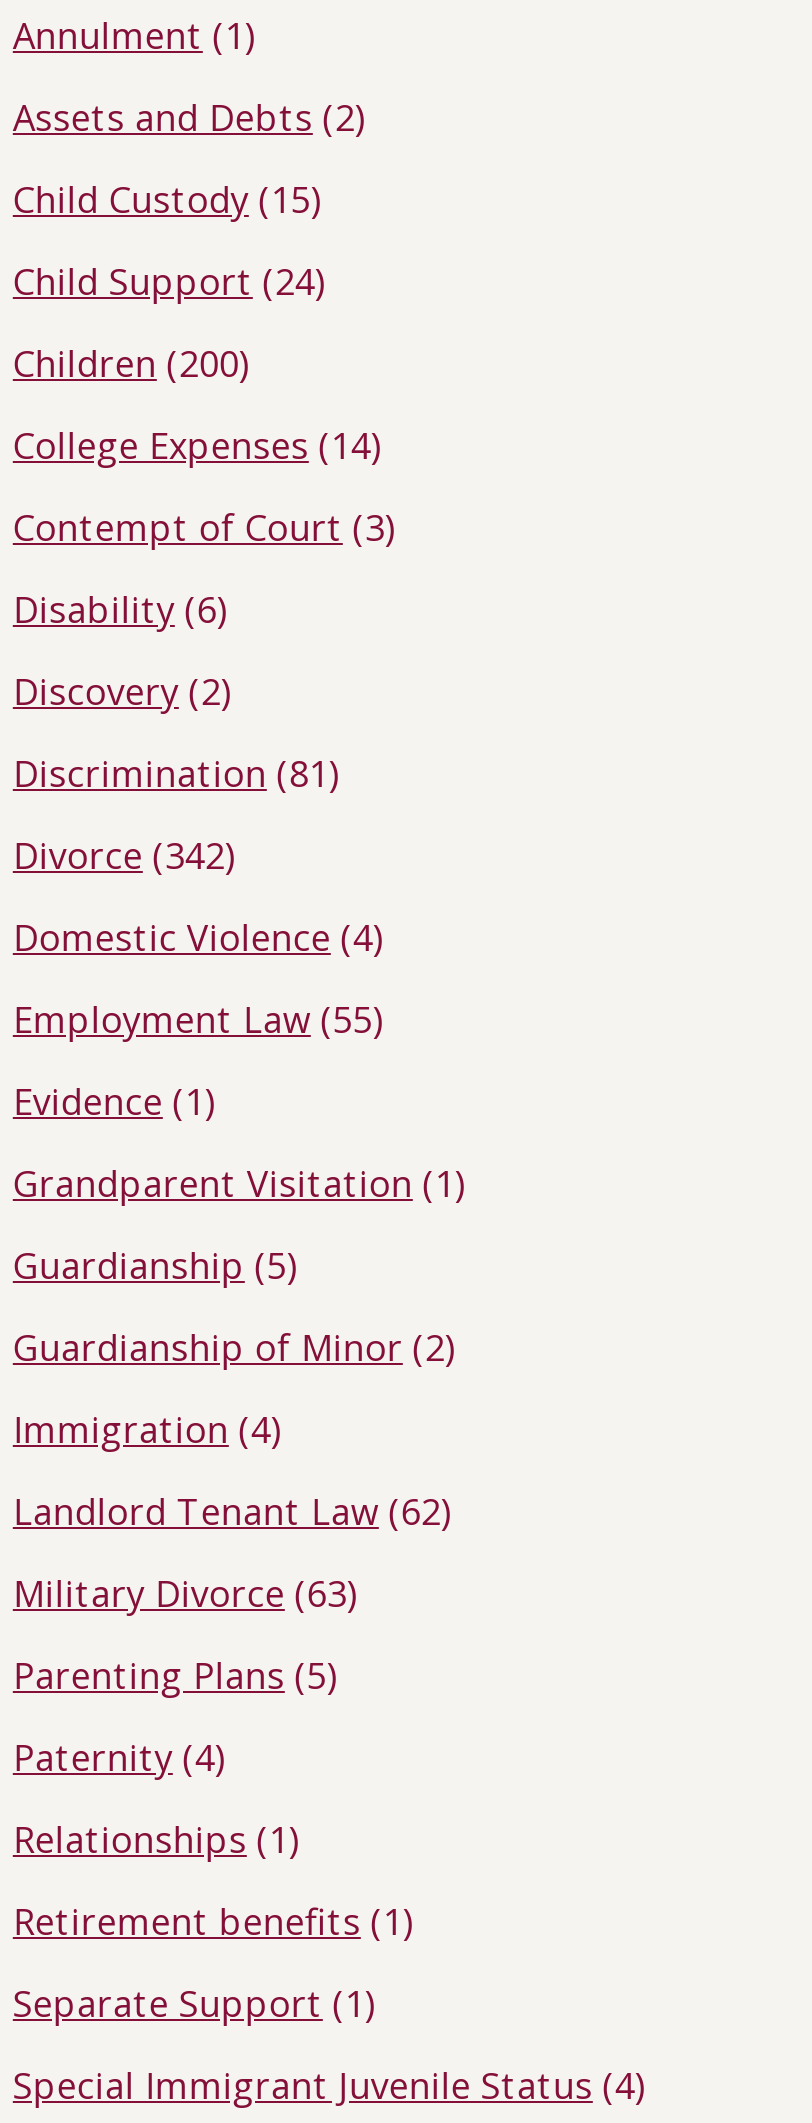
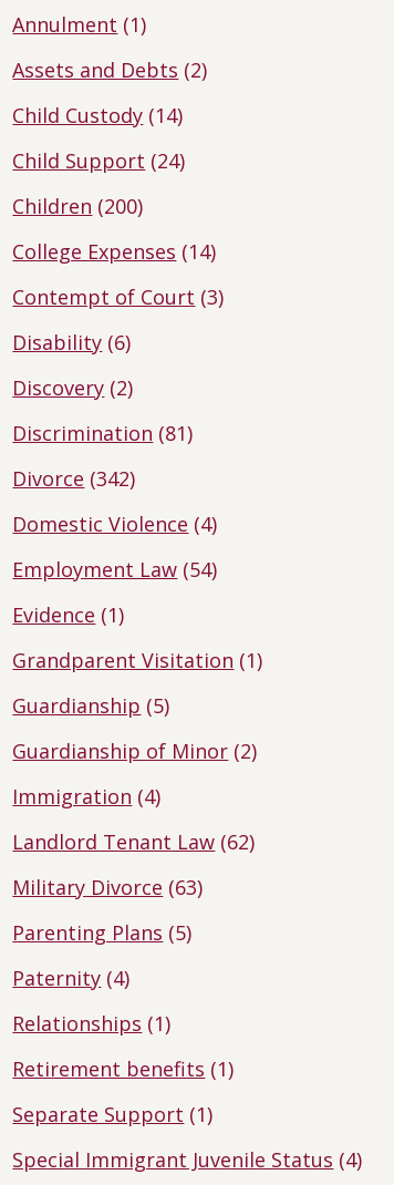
[13,175,321,223] Child Custody (15) -> [13,102,183,128] Child Custody (14)
[13,995,383,1043] Employment Law (55) -> [13,556,217,583] Employment Law (54)

